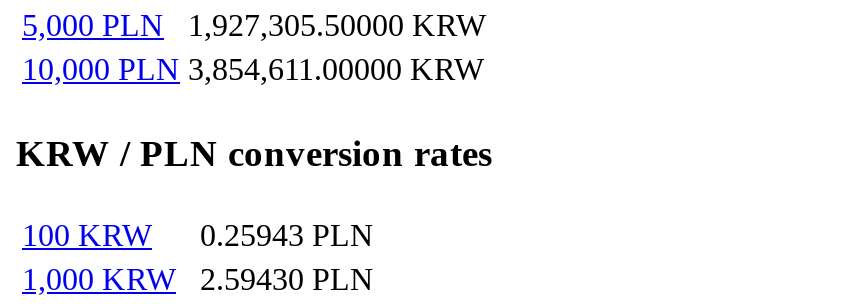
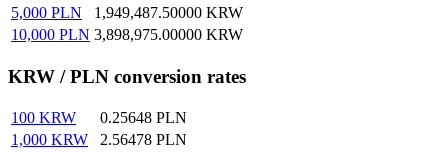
[22,8,486,42] 5,000 PLN 1,927,305.50000 KRW -> [11,4,243,21] 5,000 PLN 1,949,487.50000 KRW
[22,52,484,86] 10,000 PLN 3,854,611.00000 KRW -> [11,26,243,43] 10,000 PLN 3,898,975.00000 KRW
[22,219,374,253] 100 KRW 0.25943 PLN -> [11,109,187,126] 100 KRW 0.25648 PLN
[22,263,374,297] 1,000 KRW 2.59430 PLN -> [11,131,187,148] 1,000 KRW 2.56478 PLN

